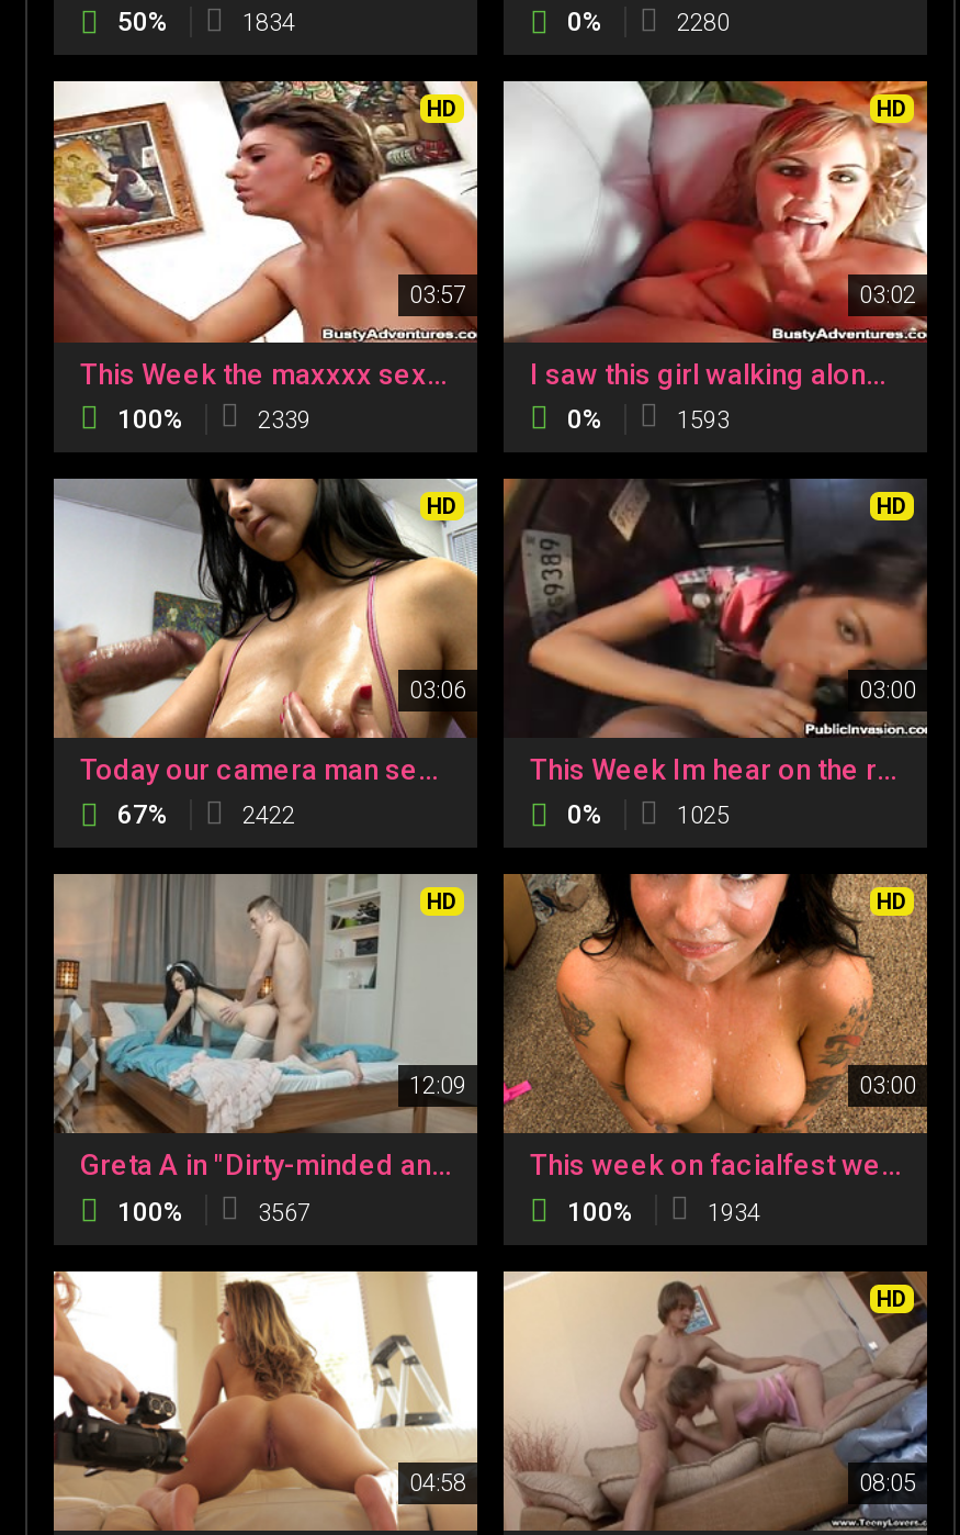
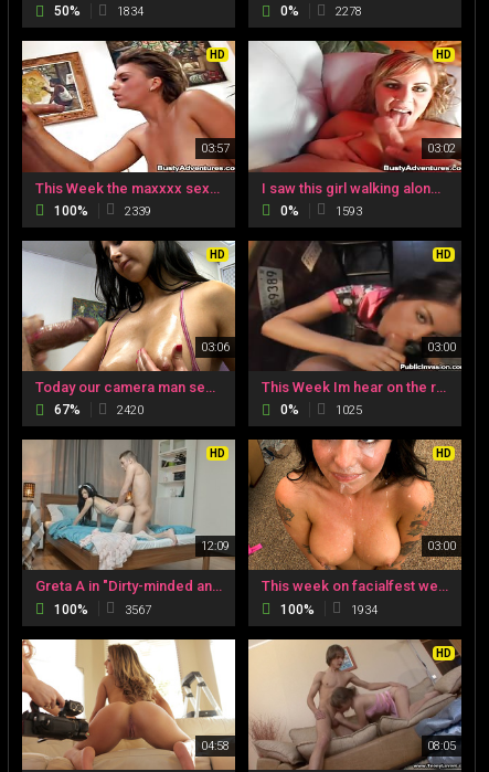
[677,10,730,38] 2280 -> [336,5,362,19] 2278
[242,802,295,831] 2422 -> [117,403,143,418] 2420

